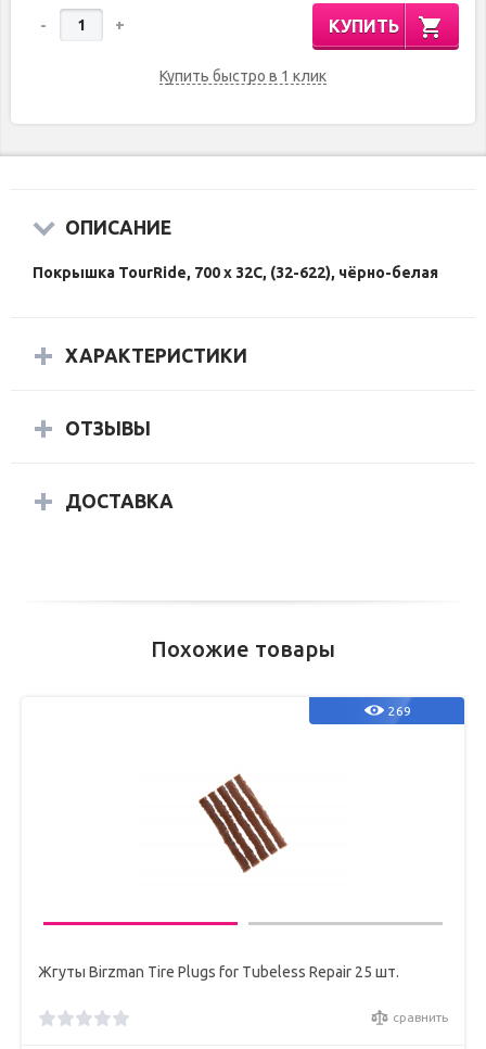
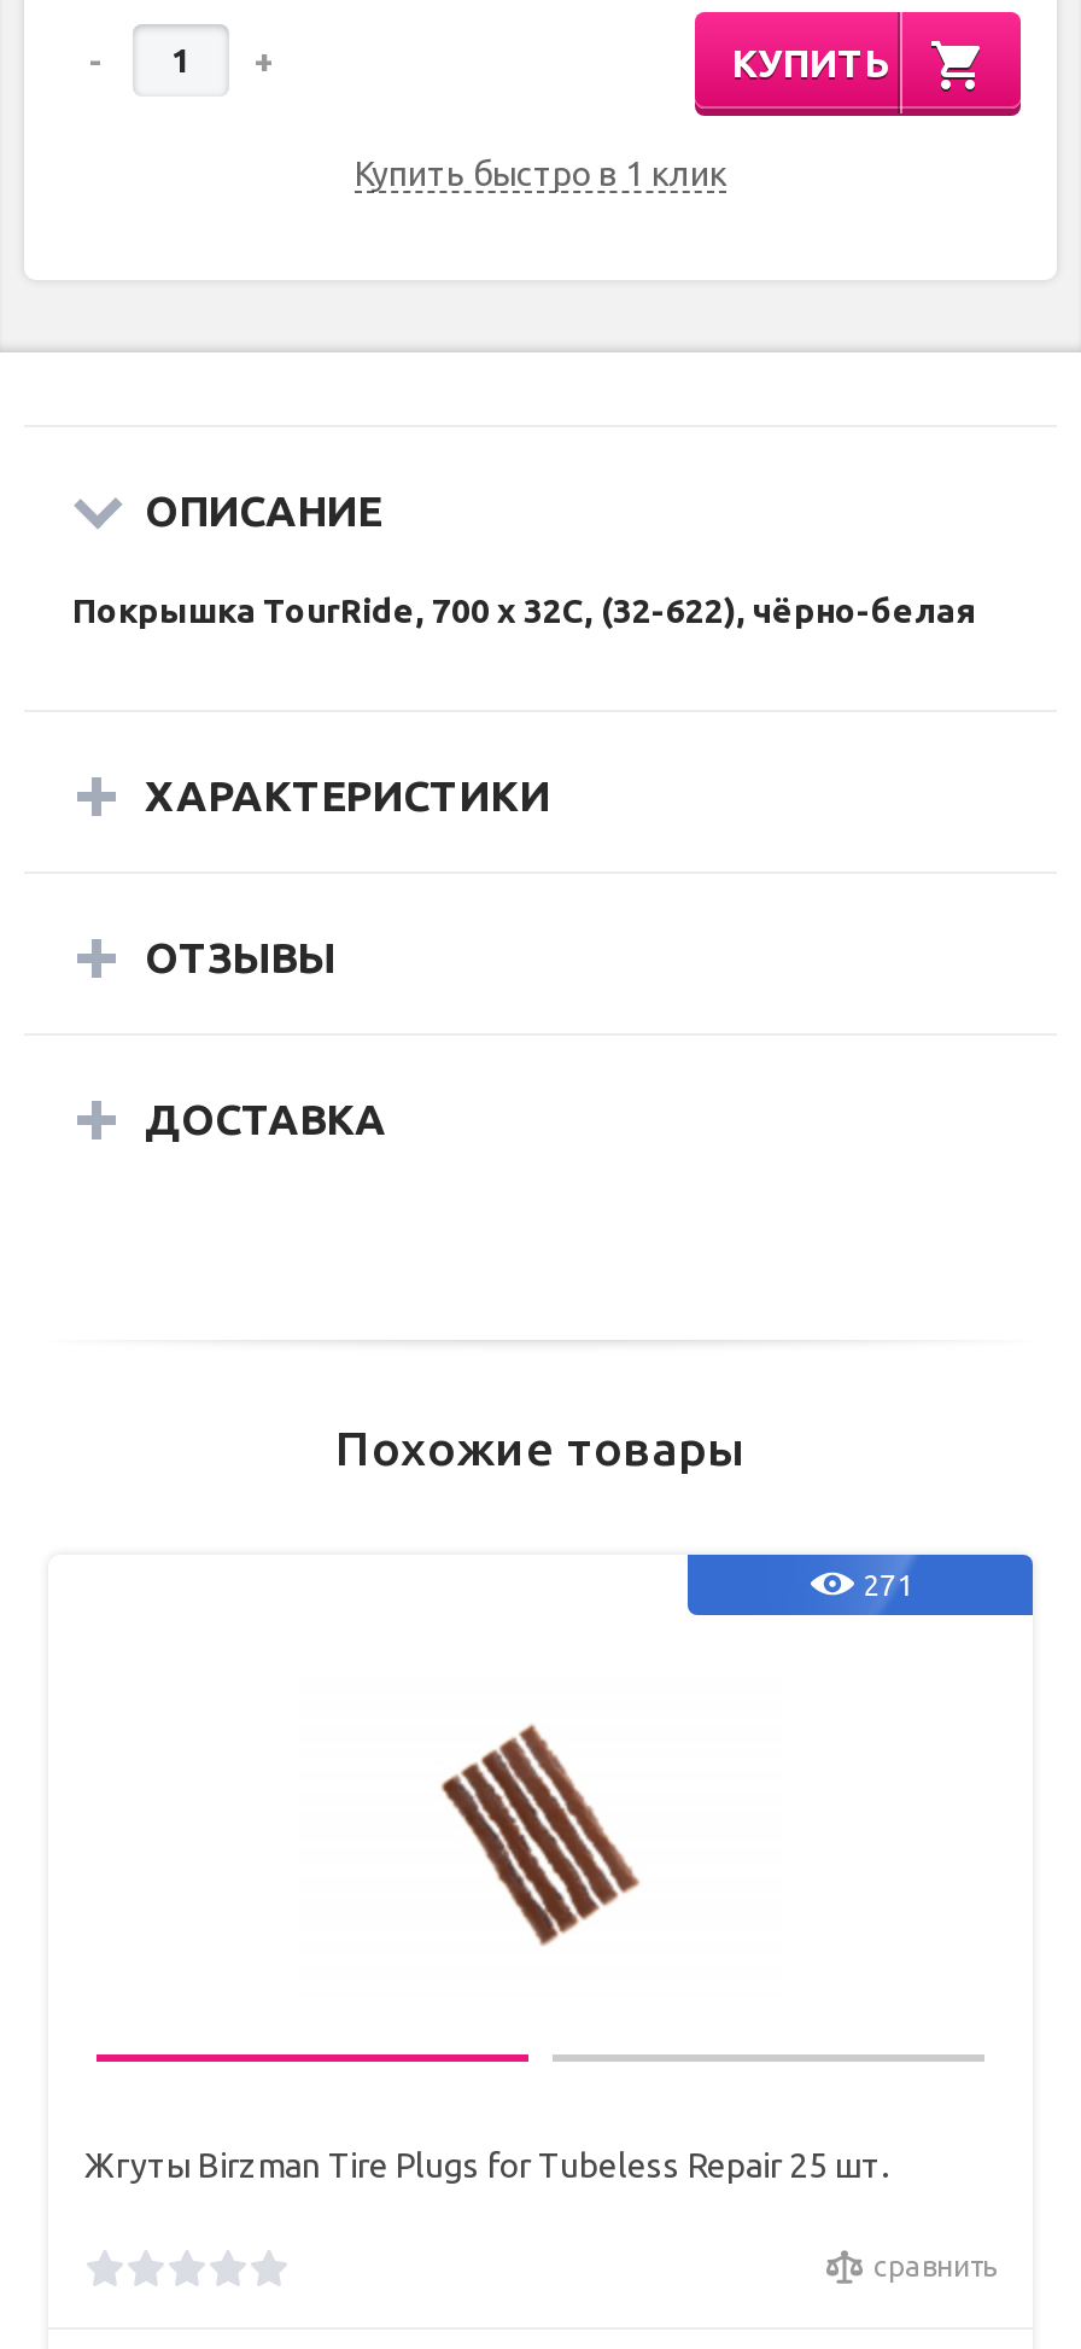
[385,704,411,718] 269 -> [856,1569,914,1600] 271

